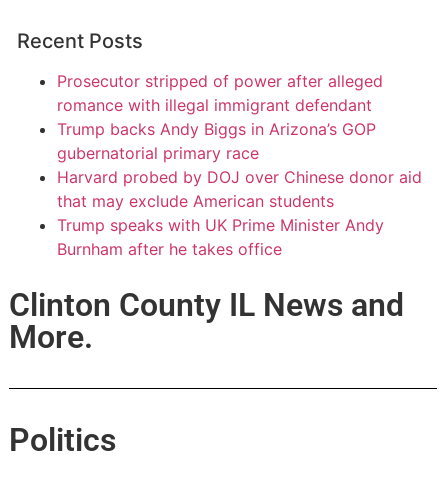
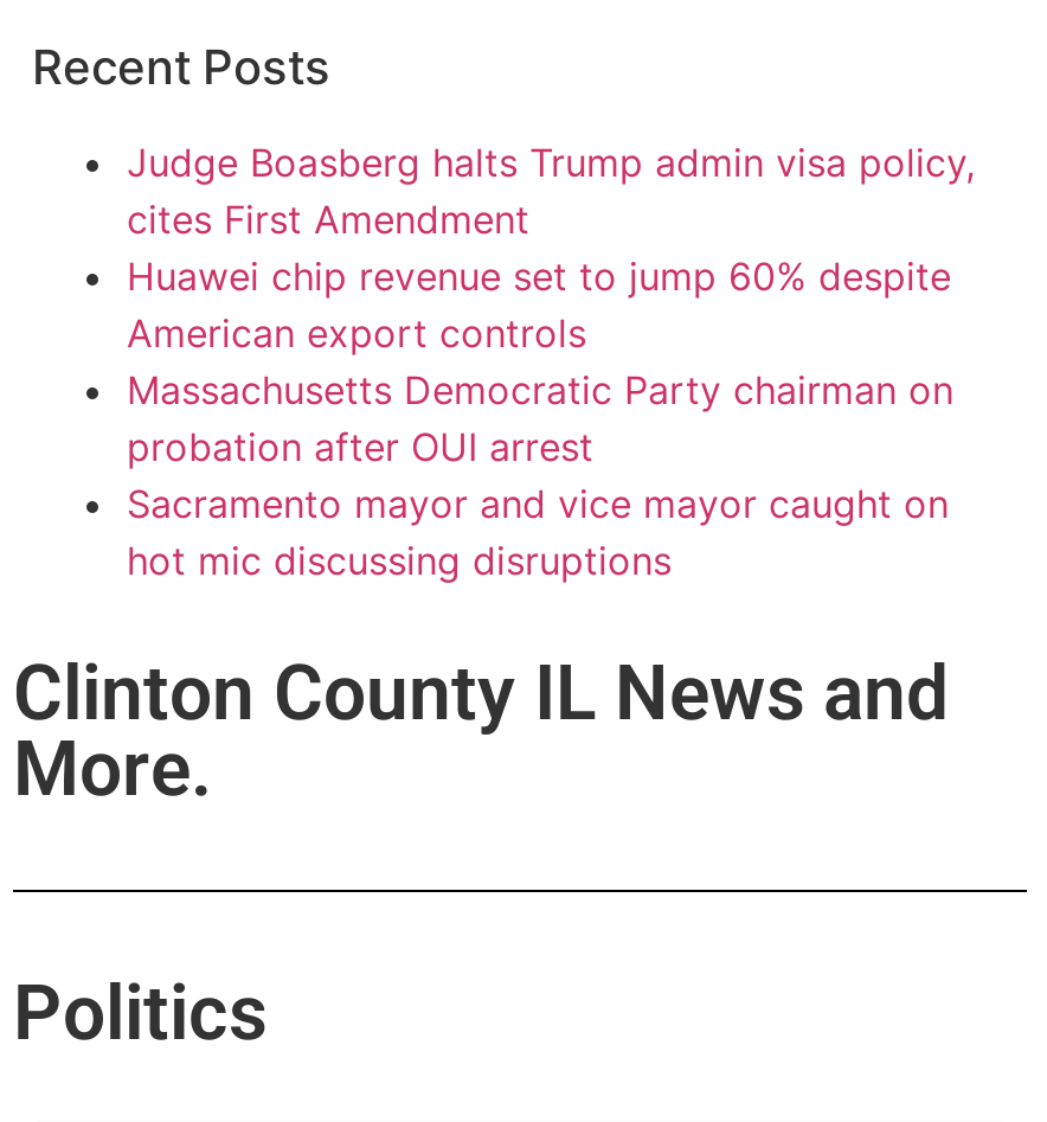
[57,71,422,259] Prosecutor stripped of power after alleged | romance with illegal immigrant defendant | Trump backs Andy Biggs in Arizona’s GOP | gubernatorial primary race | Harvard probed by DOJ over Chinese donor aid | that may exclude American students | Trump speaks with UK Prime Minister Andy | Burnham after he takes office -> [127,138,975,584] Judge Boasberg halts Trump admin visa policy, | cites First Amendment | Huawei chip revenue set to jump 60% despite | American export controls | Massachusetts Democratic Party chairman on | probation after OUI arrest | Sacramento mayor and vice mayor caught on | hot mic discussing disruptions

